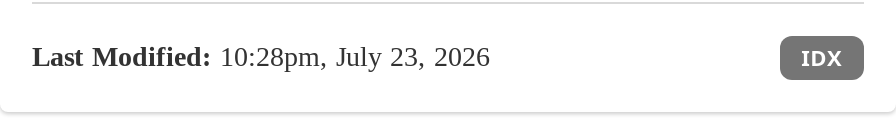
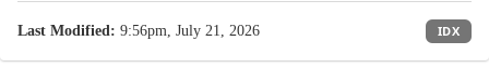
[32,42,490,72] Last Modified: 10:28pm, July 23, 2026 -> [17,23,260,39] Last Modified: 9:56pm, July 21, 2026

